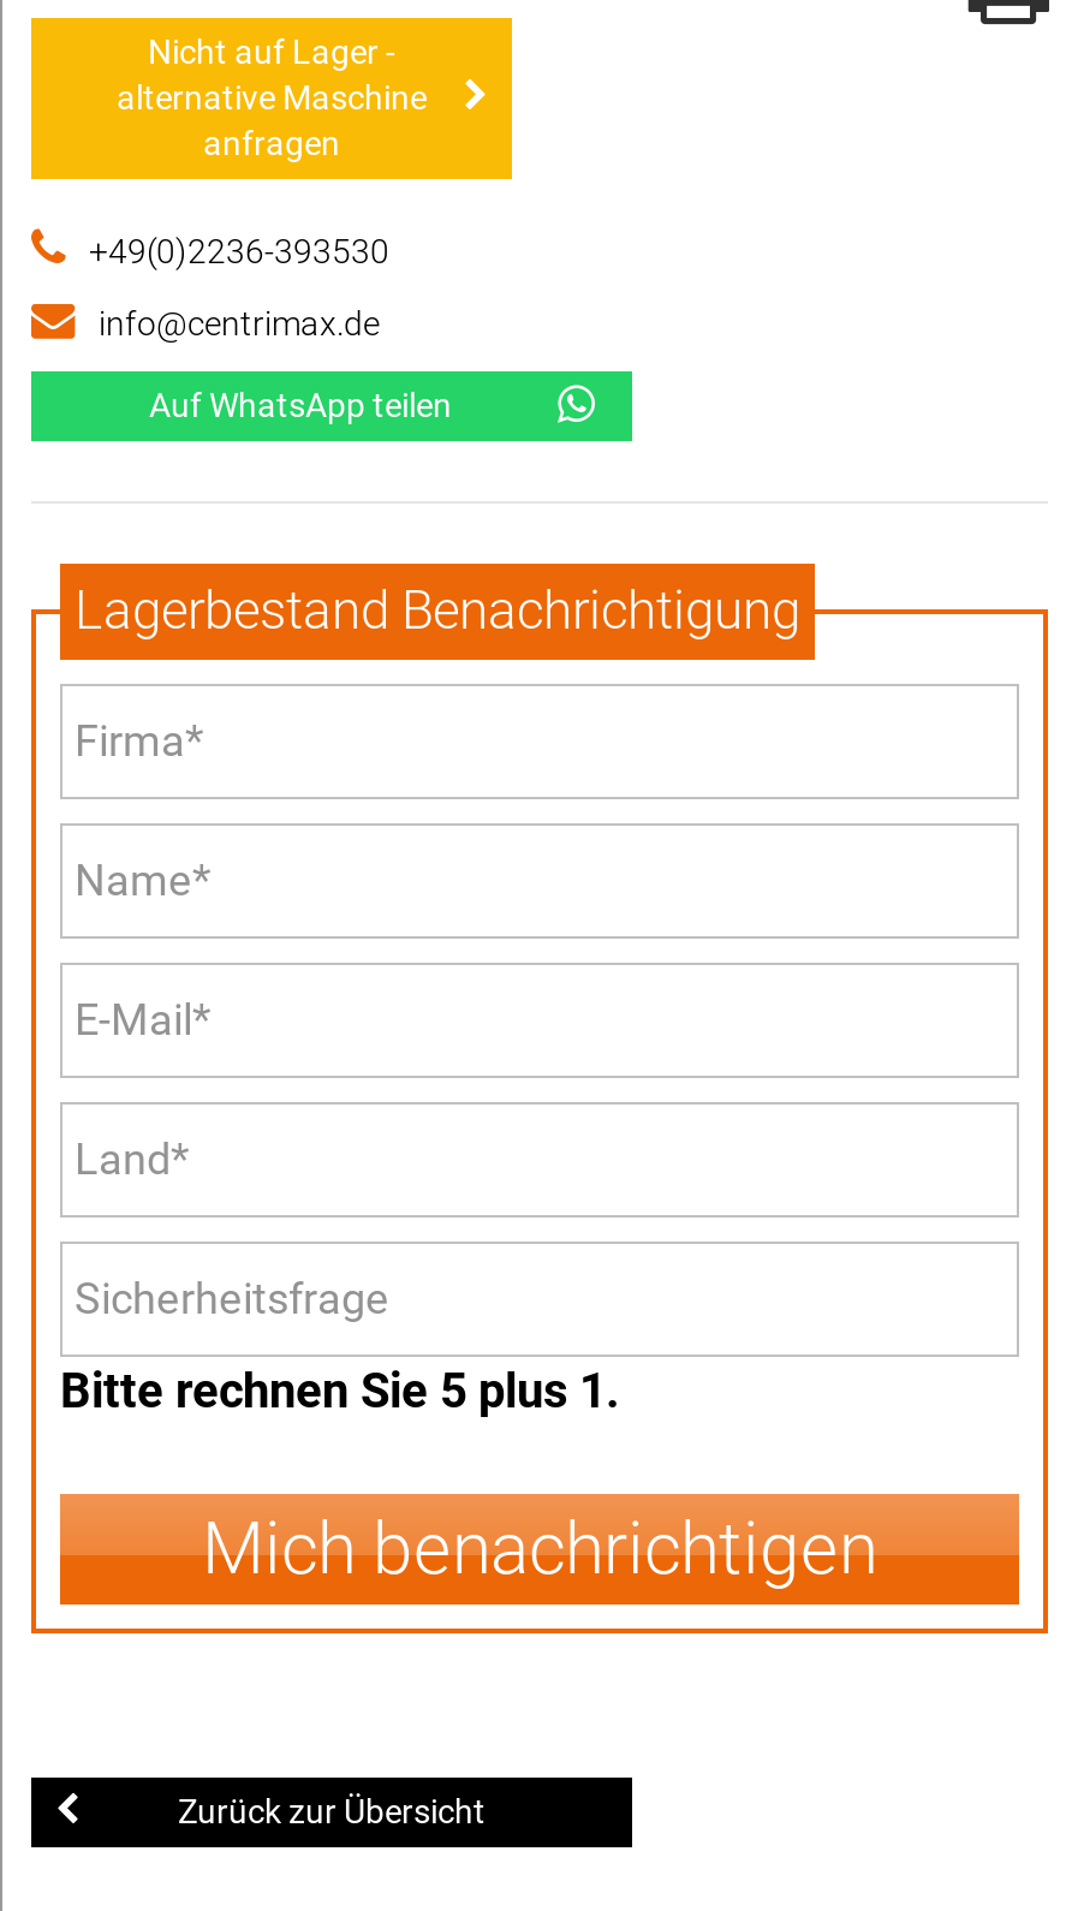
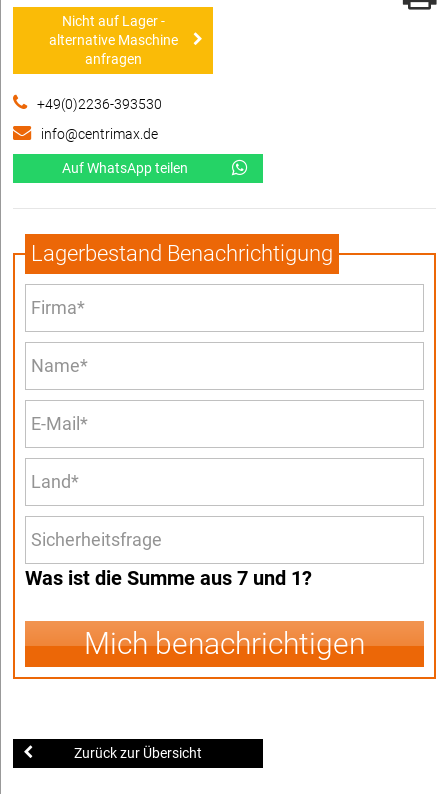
[60,1362,620,1420] Bitte rechnen Sie 5 plus 1. -> [25,566,312,590] Was ist die Summe aus 7 und 1?

